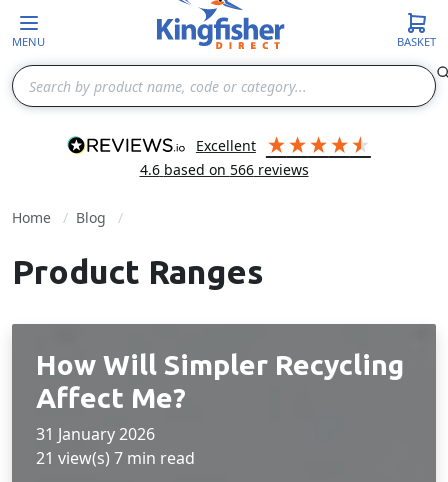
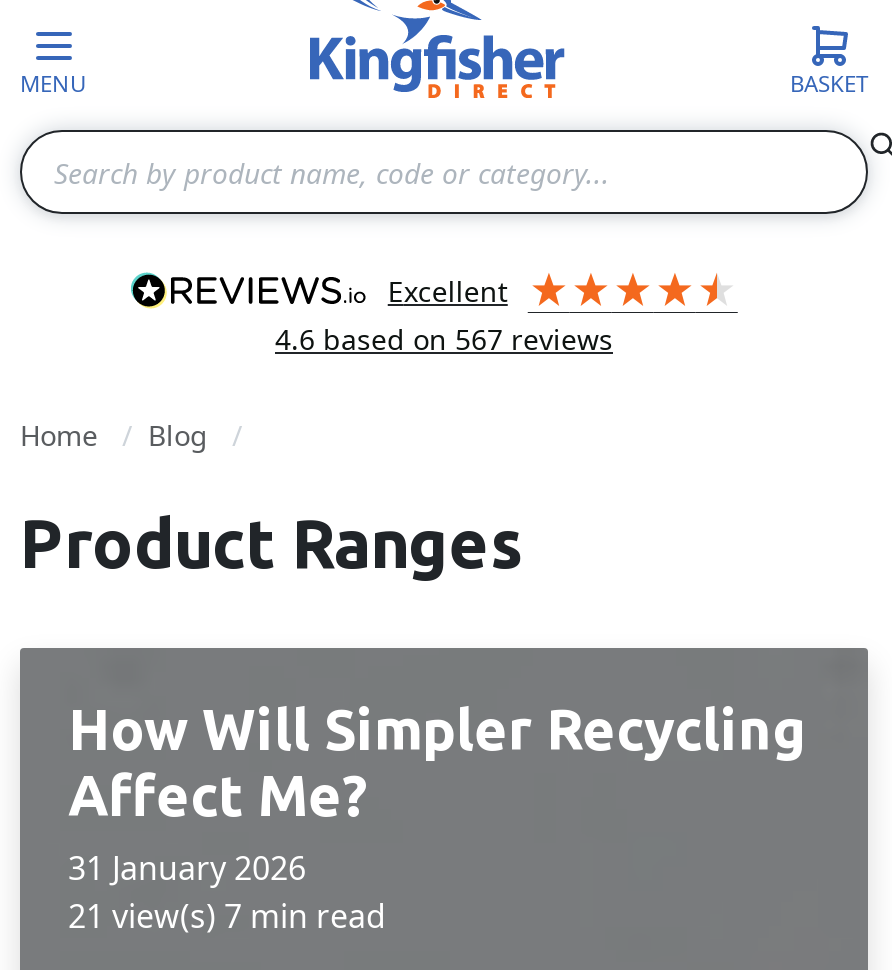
[139,160,308,179] 4.6 based on 566 reviews -> [275,320,613,358] 4.6 based on 567 reviews

